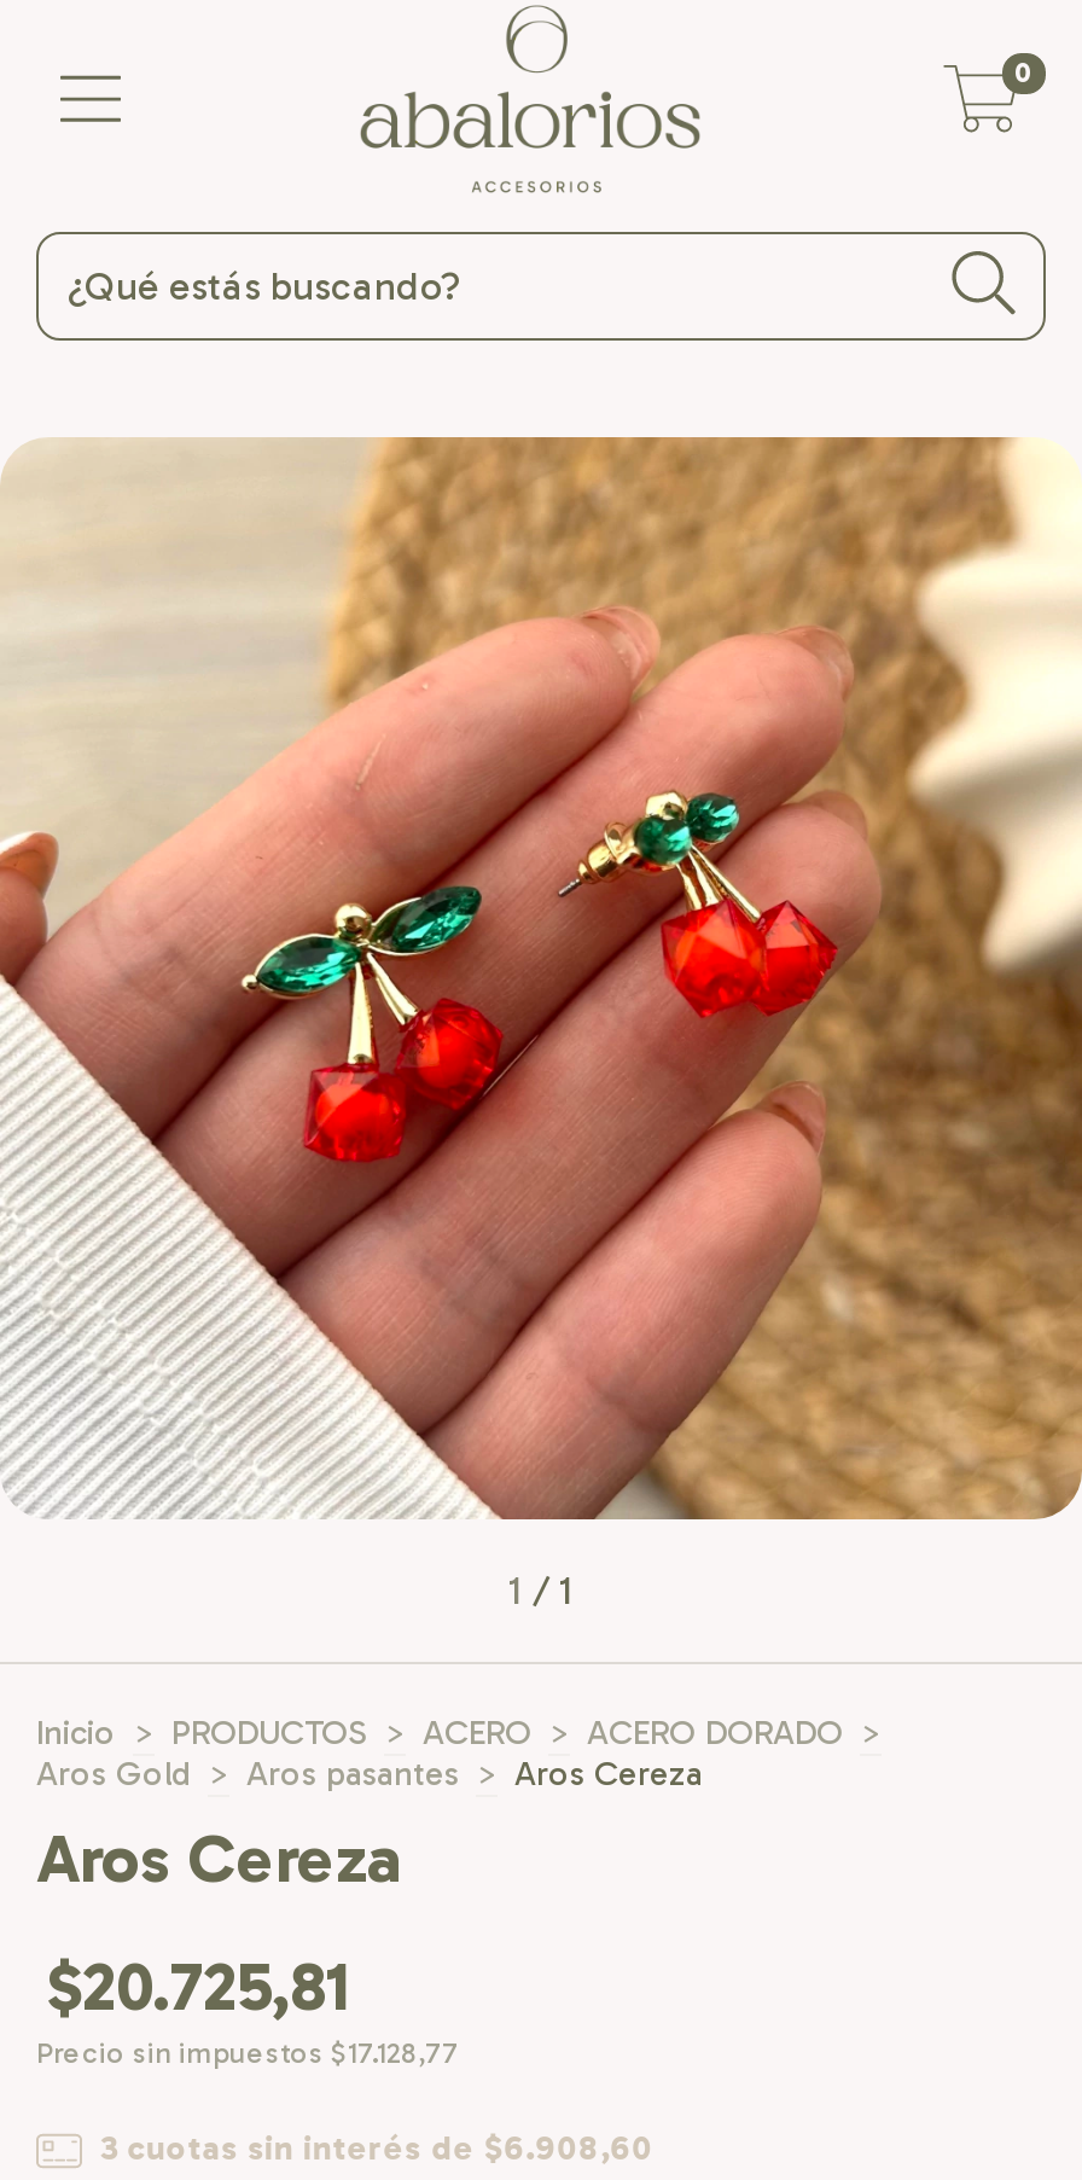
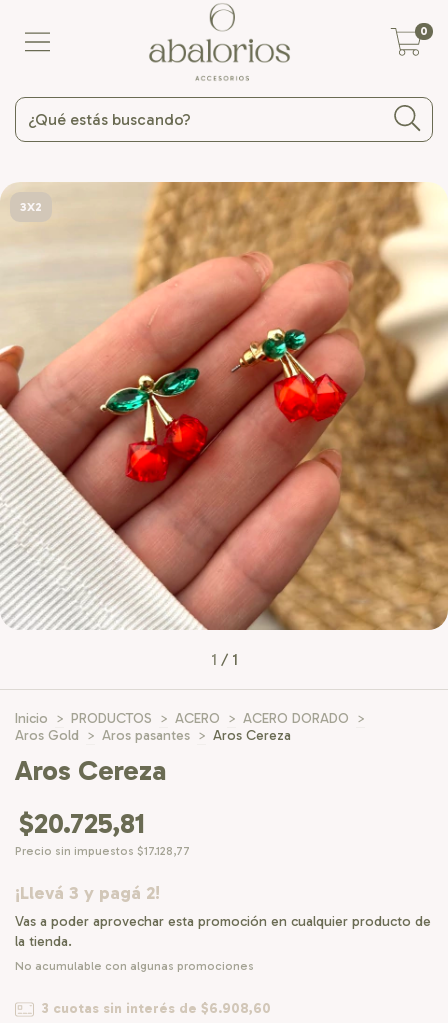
none -> [20,200,42,214] 3X2
none -> [15,882,431,973] ¡Llevá 3 y pagá 2! | Vas a poder aprovechar esta promoción en cualquier producto de | la tienda. | No acumulable con algunas promociones

